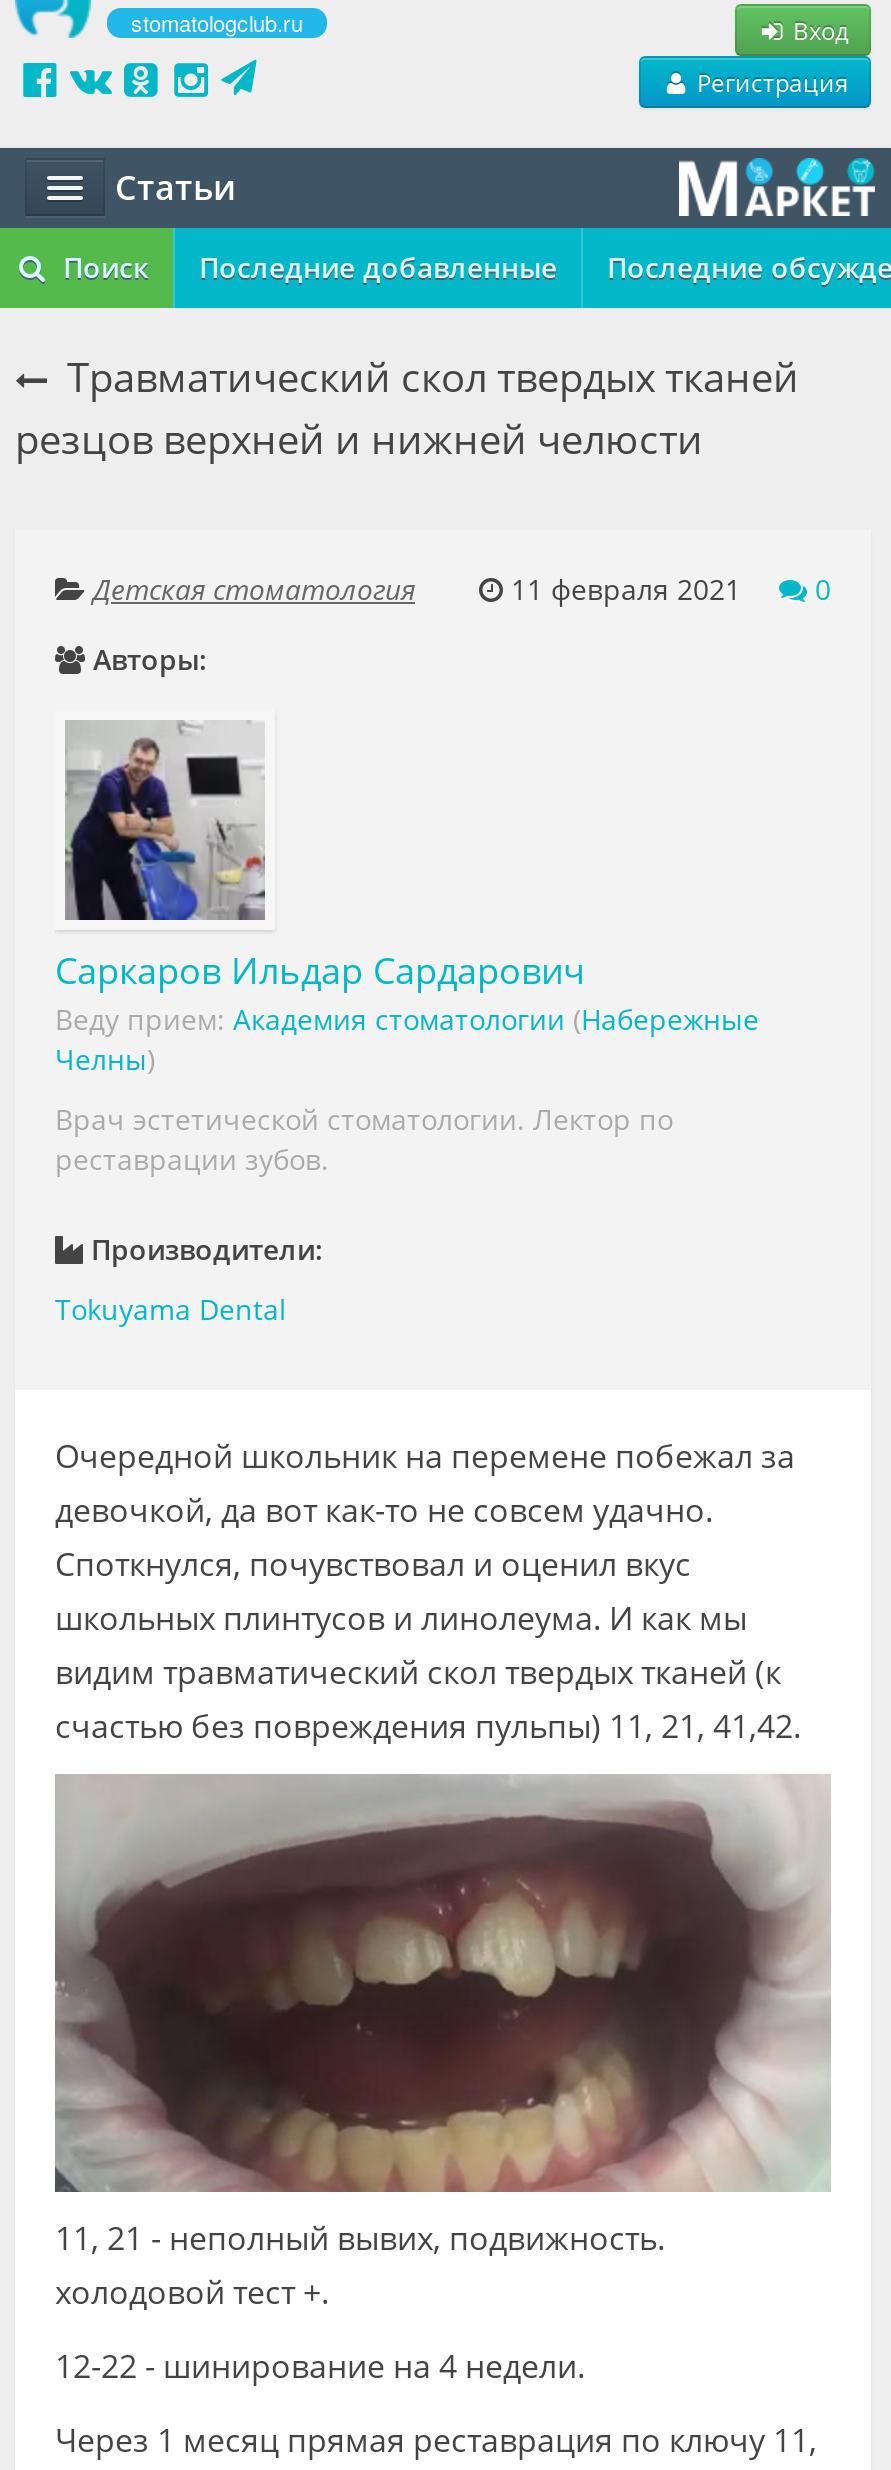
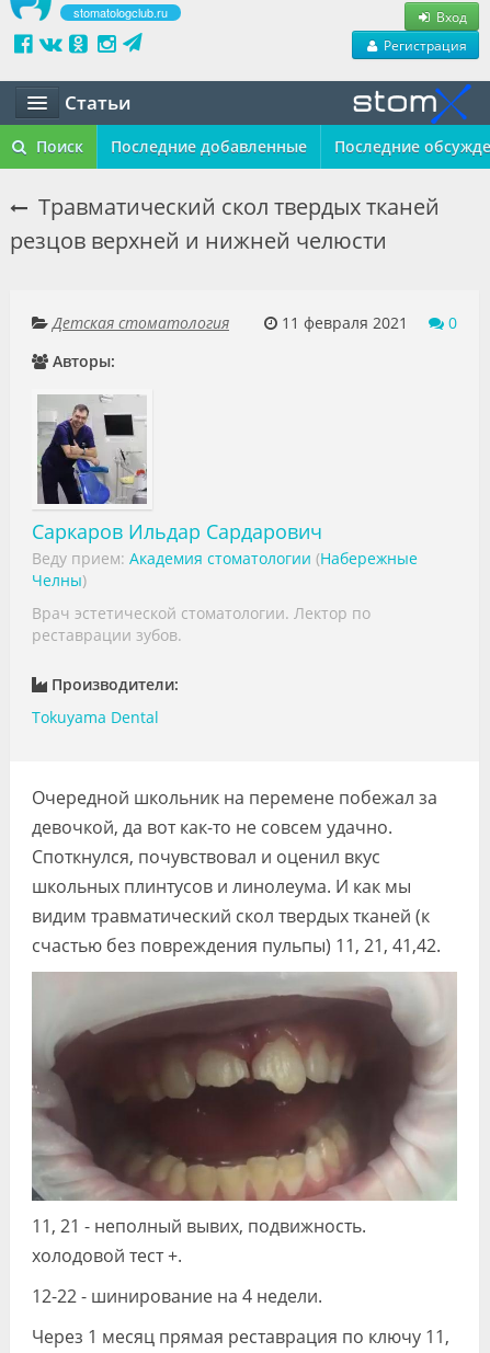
[643,154,877,226] [image] -> [353,83,481,125] [image]

